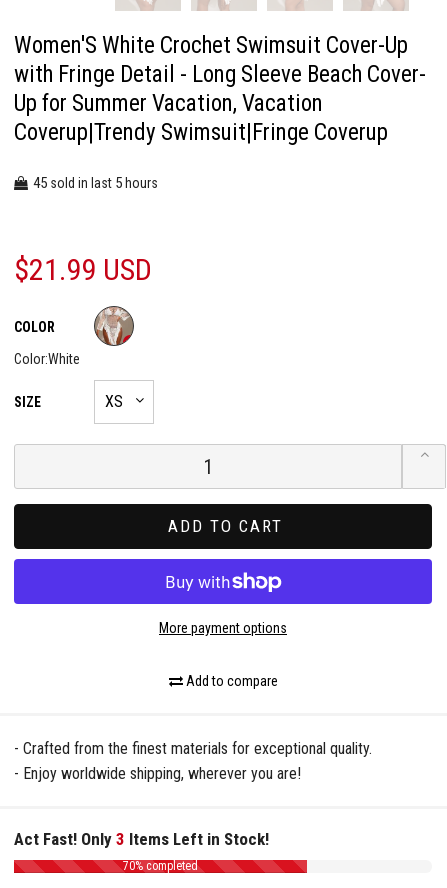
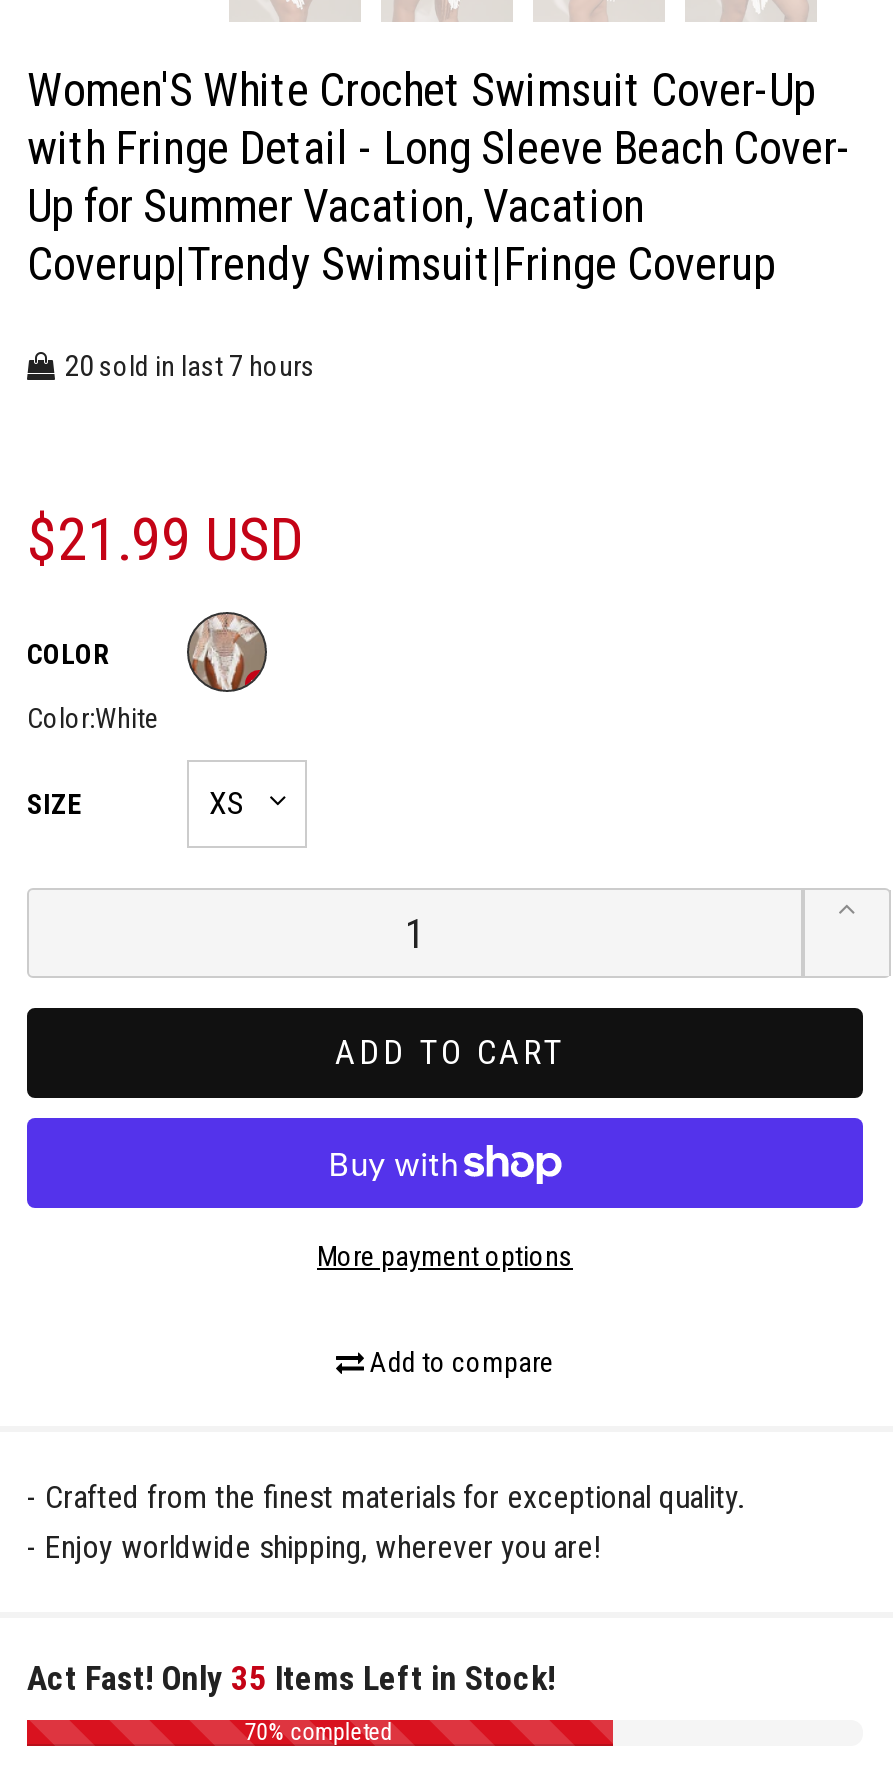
[33,174,158,192] 45 sold in last 5 hours -> [65,348,315,384] 20 sold in last 7 hours
[14,829,269,849] Act Fast! Only 3 Items Left in Stock! -> [27,1658,555,1698] Act Fast! Only 35 Items Left in Stock!

